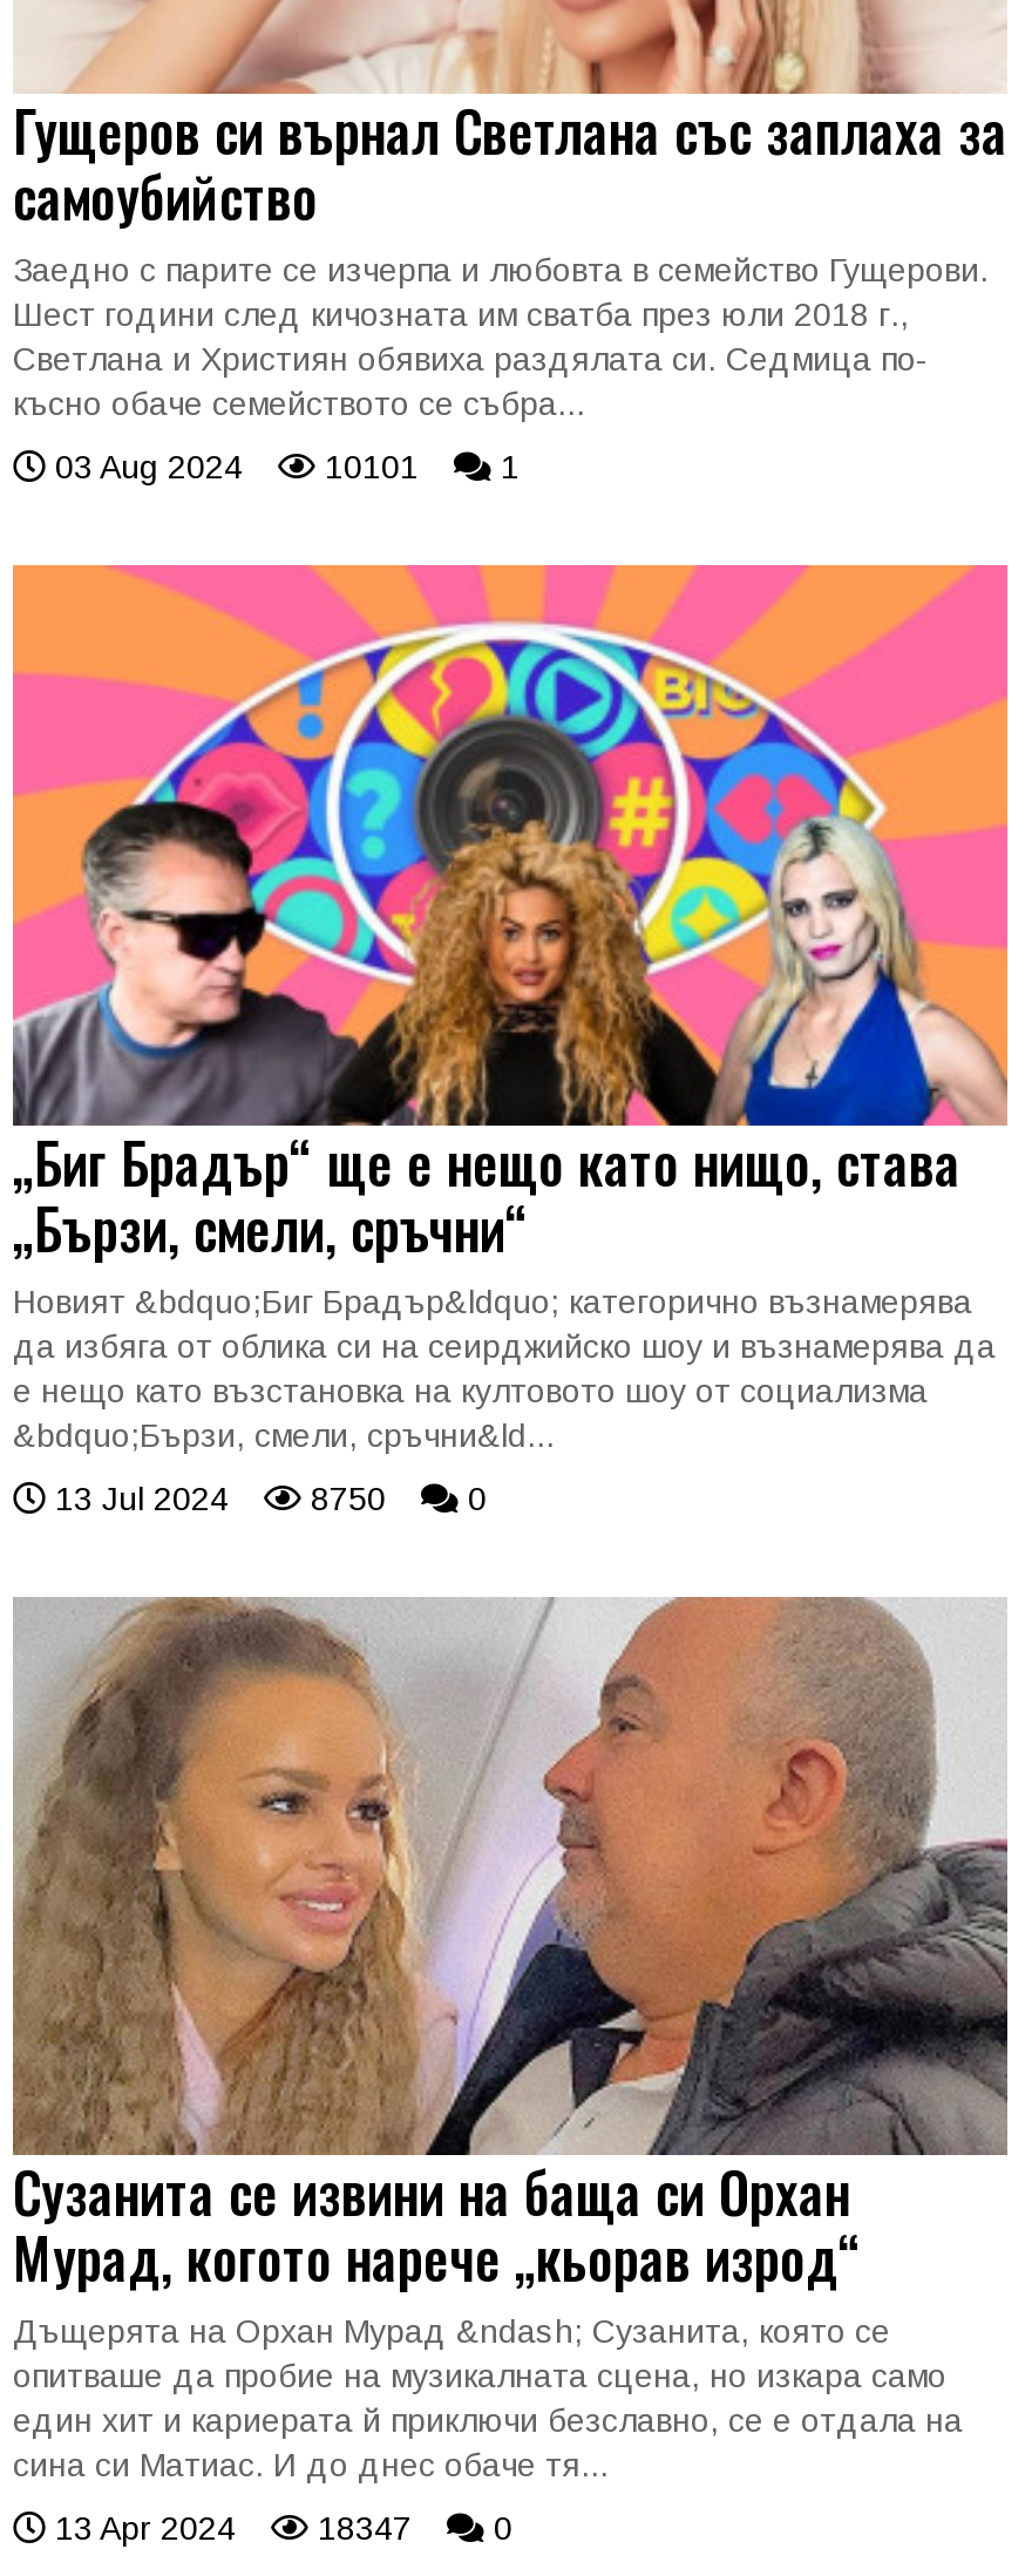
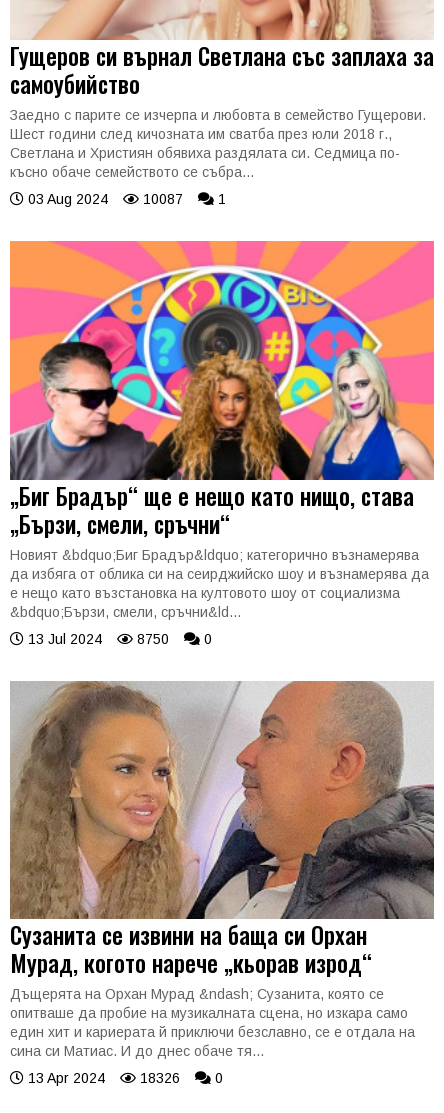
[46,448,520,485] 03 Aug 2024 10101 1 -> [24,191,226,207] 03 Aug 2024 10087 1
[46,2509,512,2547] 13 Apr 2024 18347 0 -> [24,1070,223,1086] 13 Apr 2024 18326 0

